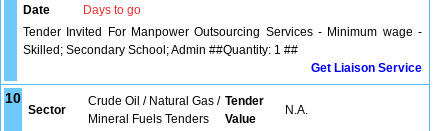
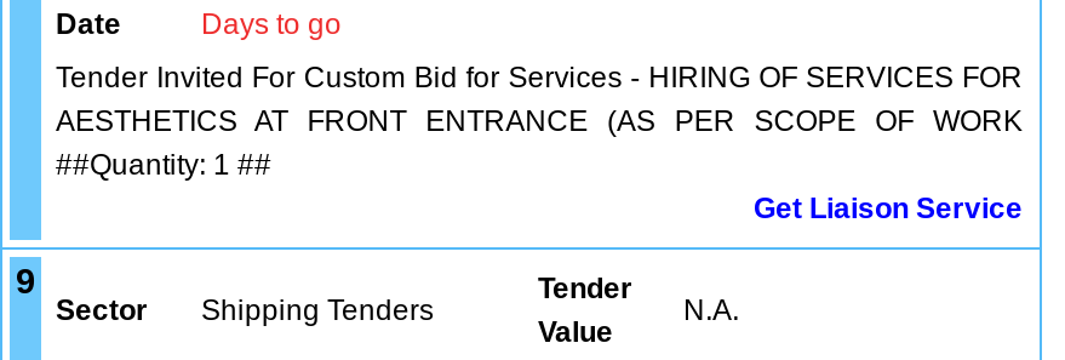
[23,25,422,57] Tender Invited For Manpower Outsourcing Services - Minimum wage - | Skilled; Secondary School; Admin ##Quantity: 1 ## -> [56,61,1023,182] Tender Invited For Custom Bid for Services - HIRING OF SERVICES FOR | AESTHETICS AT FRONT ENTRANCE (AS PER SCOPE OF WORK | ##Quantity: 1 ##
[5,90,21,106] 10 -> [16,262,35,301] 9
[88,94,220,126] Crude Oil / Natural Gas / | Mineral Fuels Tenders -> [201,293,434,327] Shipping Tenders

